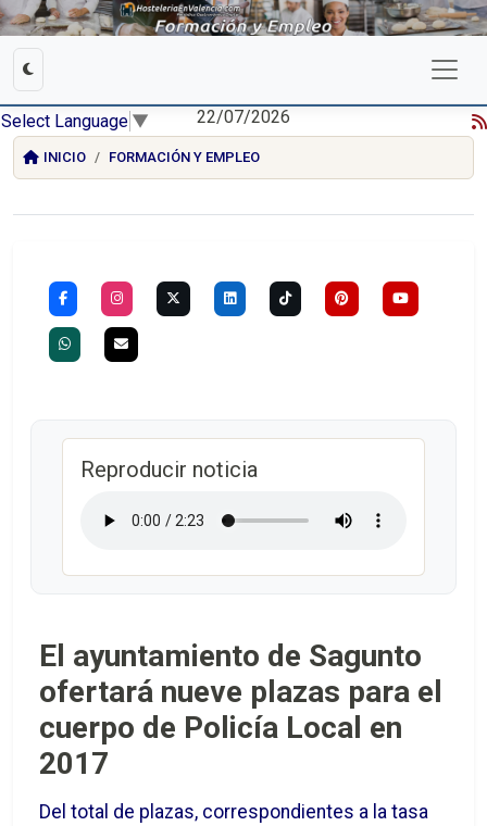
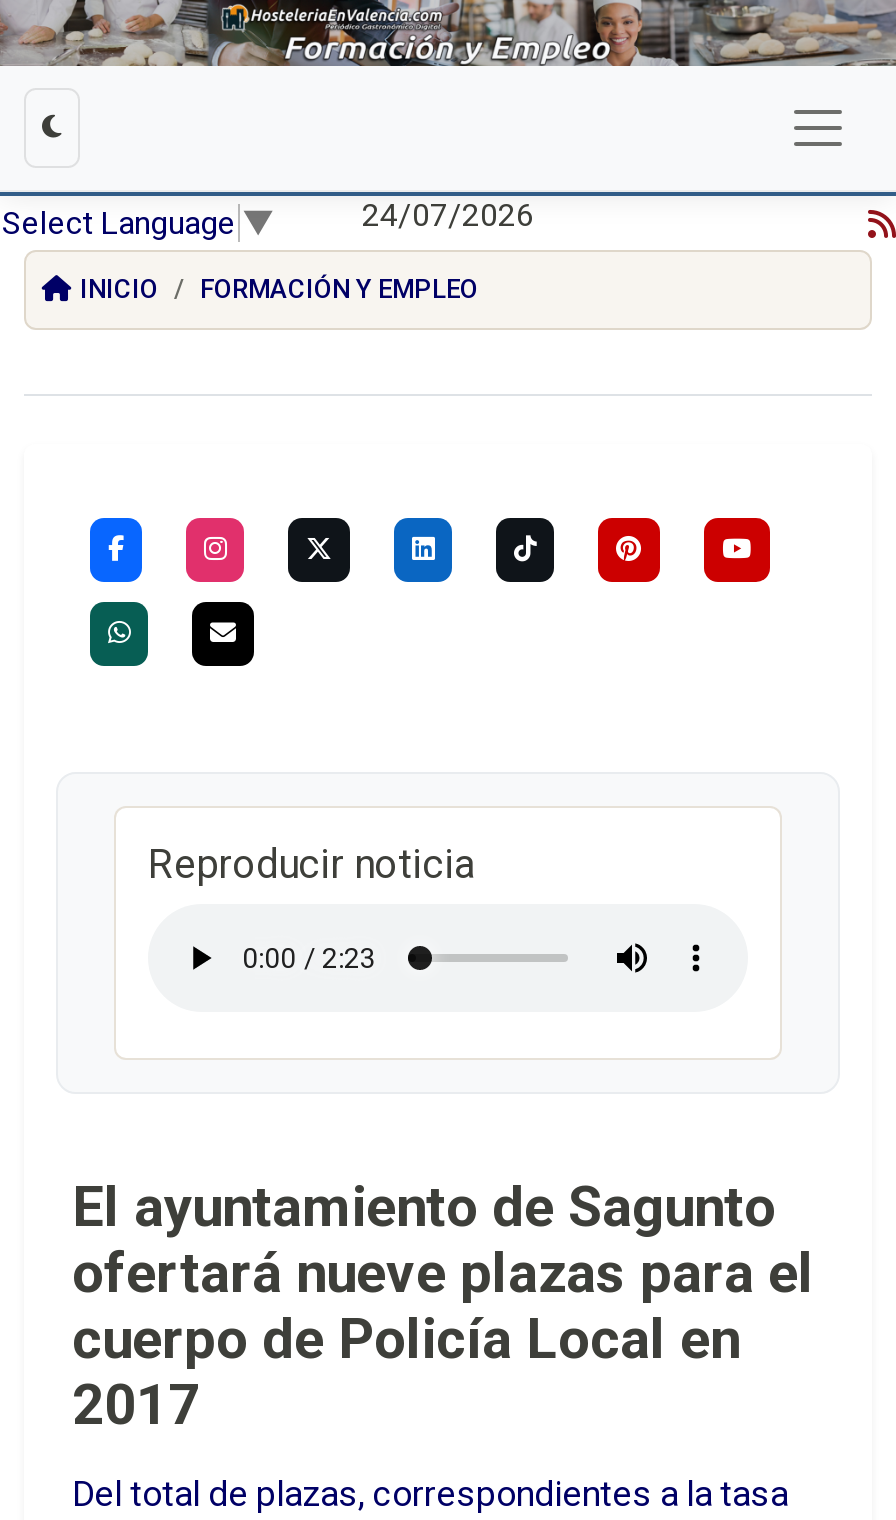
[197,107,290,127] 22/07/2026 -> [362,196,534,234] 24/07/2026

